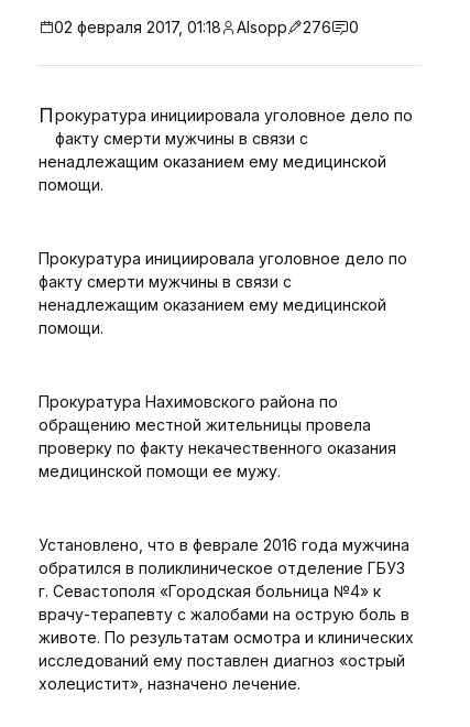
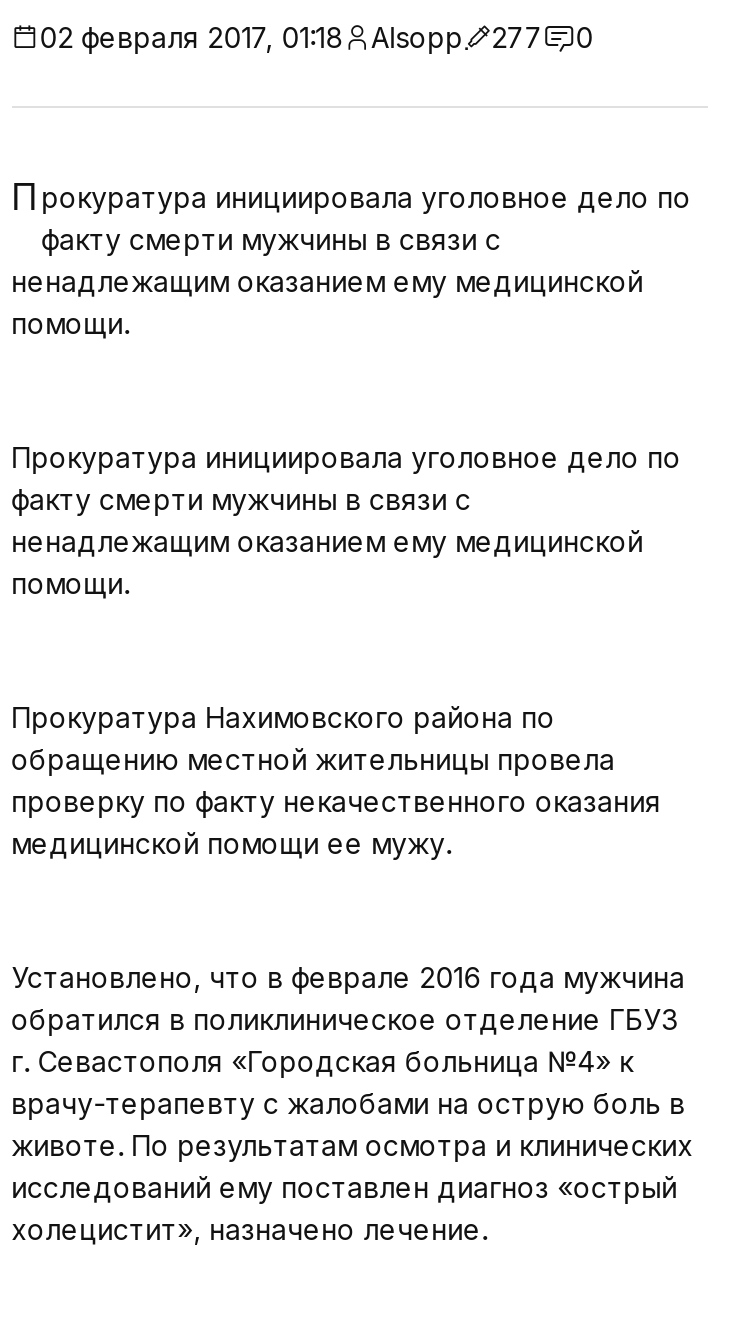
[302,18,331,36] 276 -> [491,20,543,54] 277

